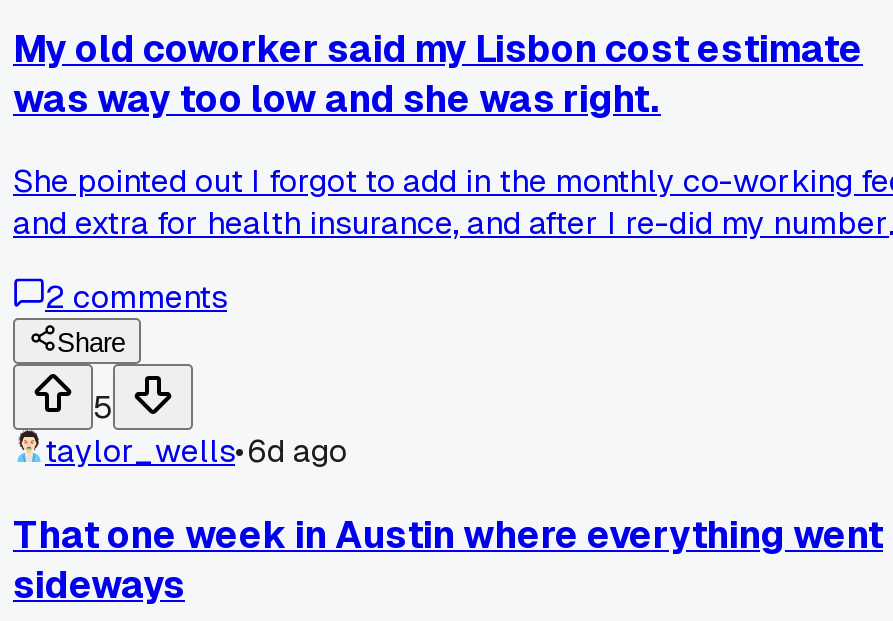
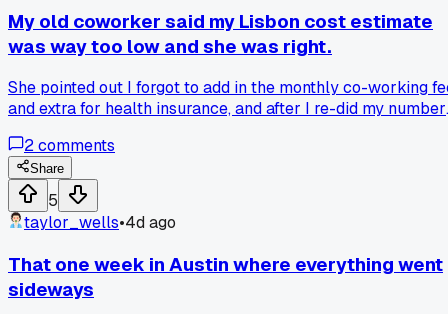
[45,431,347,473] taylor_wells•6d ago -> [24,212,176,233] taylor_wells•4d ago

